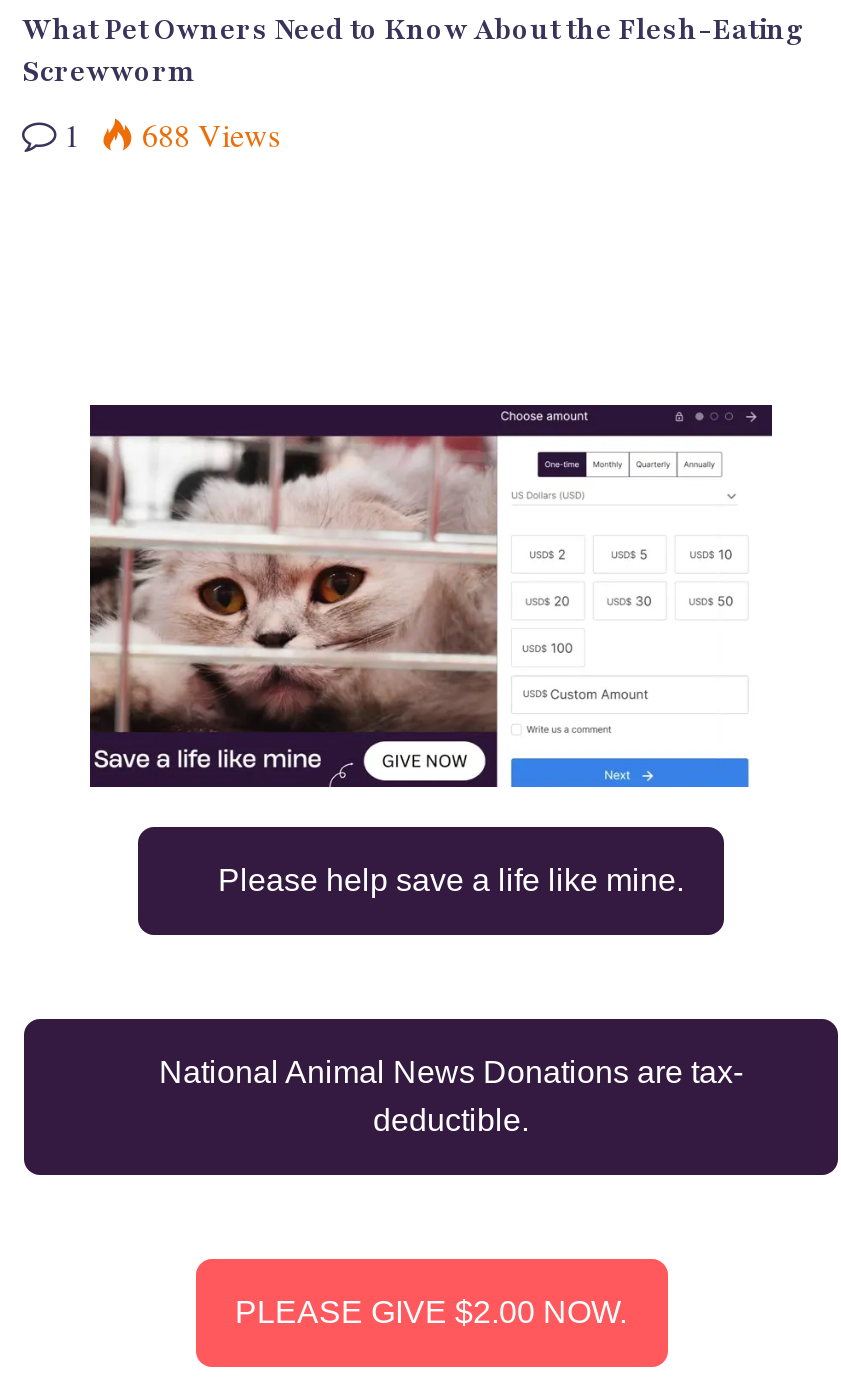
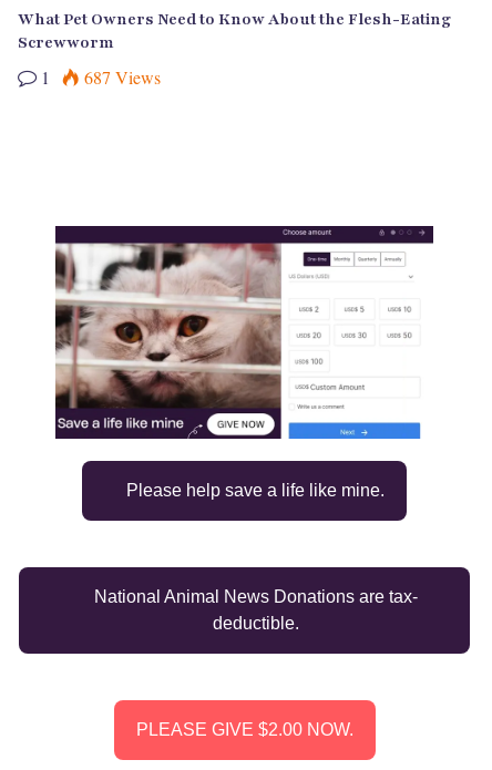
[64,114,280,156] 1 688 Views -> [41,66,161,89] 1 687 Views

